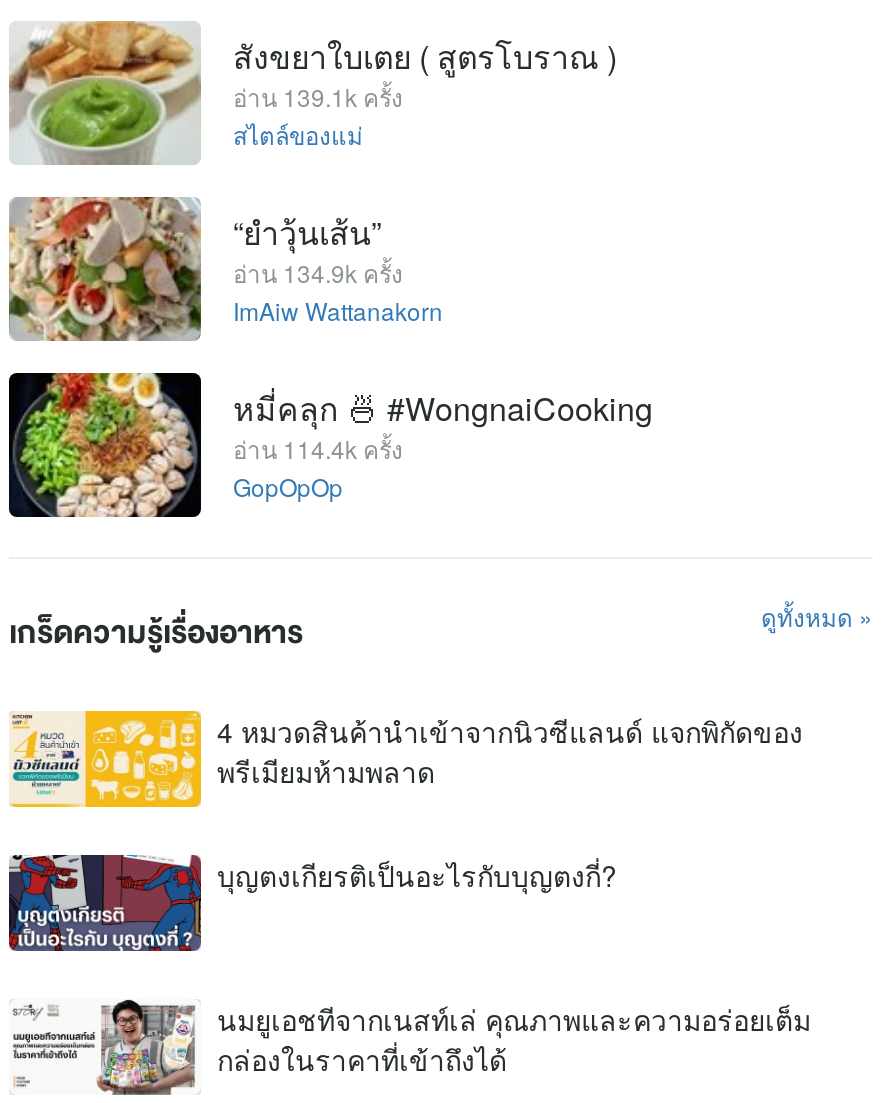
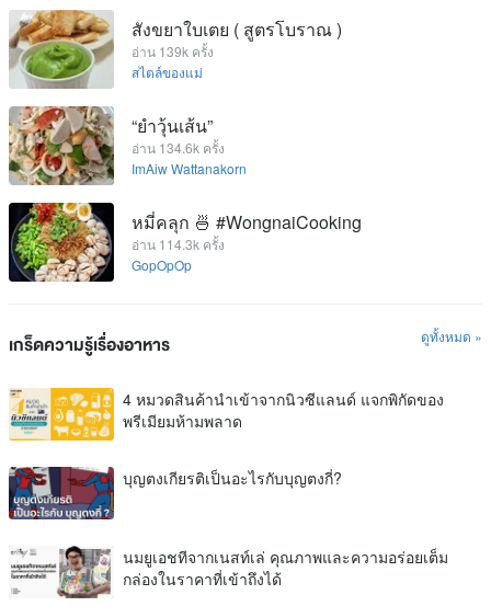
[233,78,403,112] อ่าน 139.1k ครั้ง -> [132,41,214,60] อ่าน 139k ครั้ง
[233,254,403,288] อ่าน 134.9k ครั้ง -> [132,138,225,156] อ่าน 134.6k ครั้ง
[233,430,403,464] อ่าน 114.4k ครั้ง -> [132,234,225,253] อ่าน 114.3k ครั้ง

